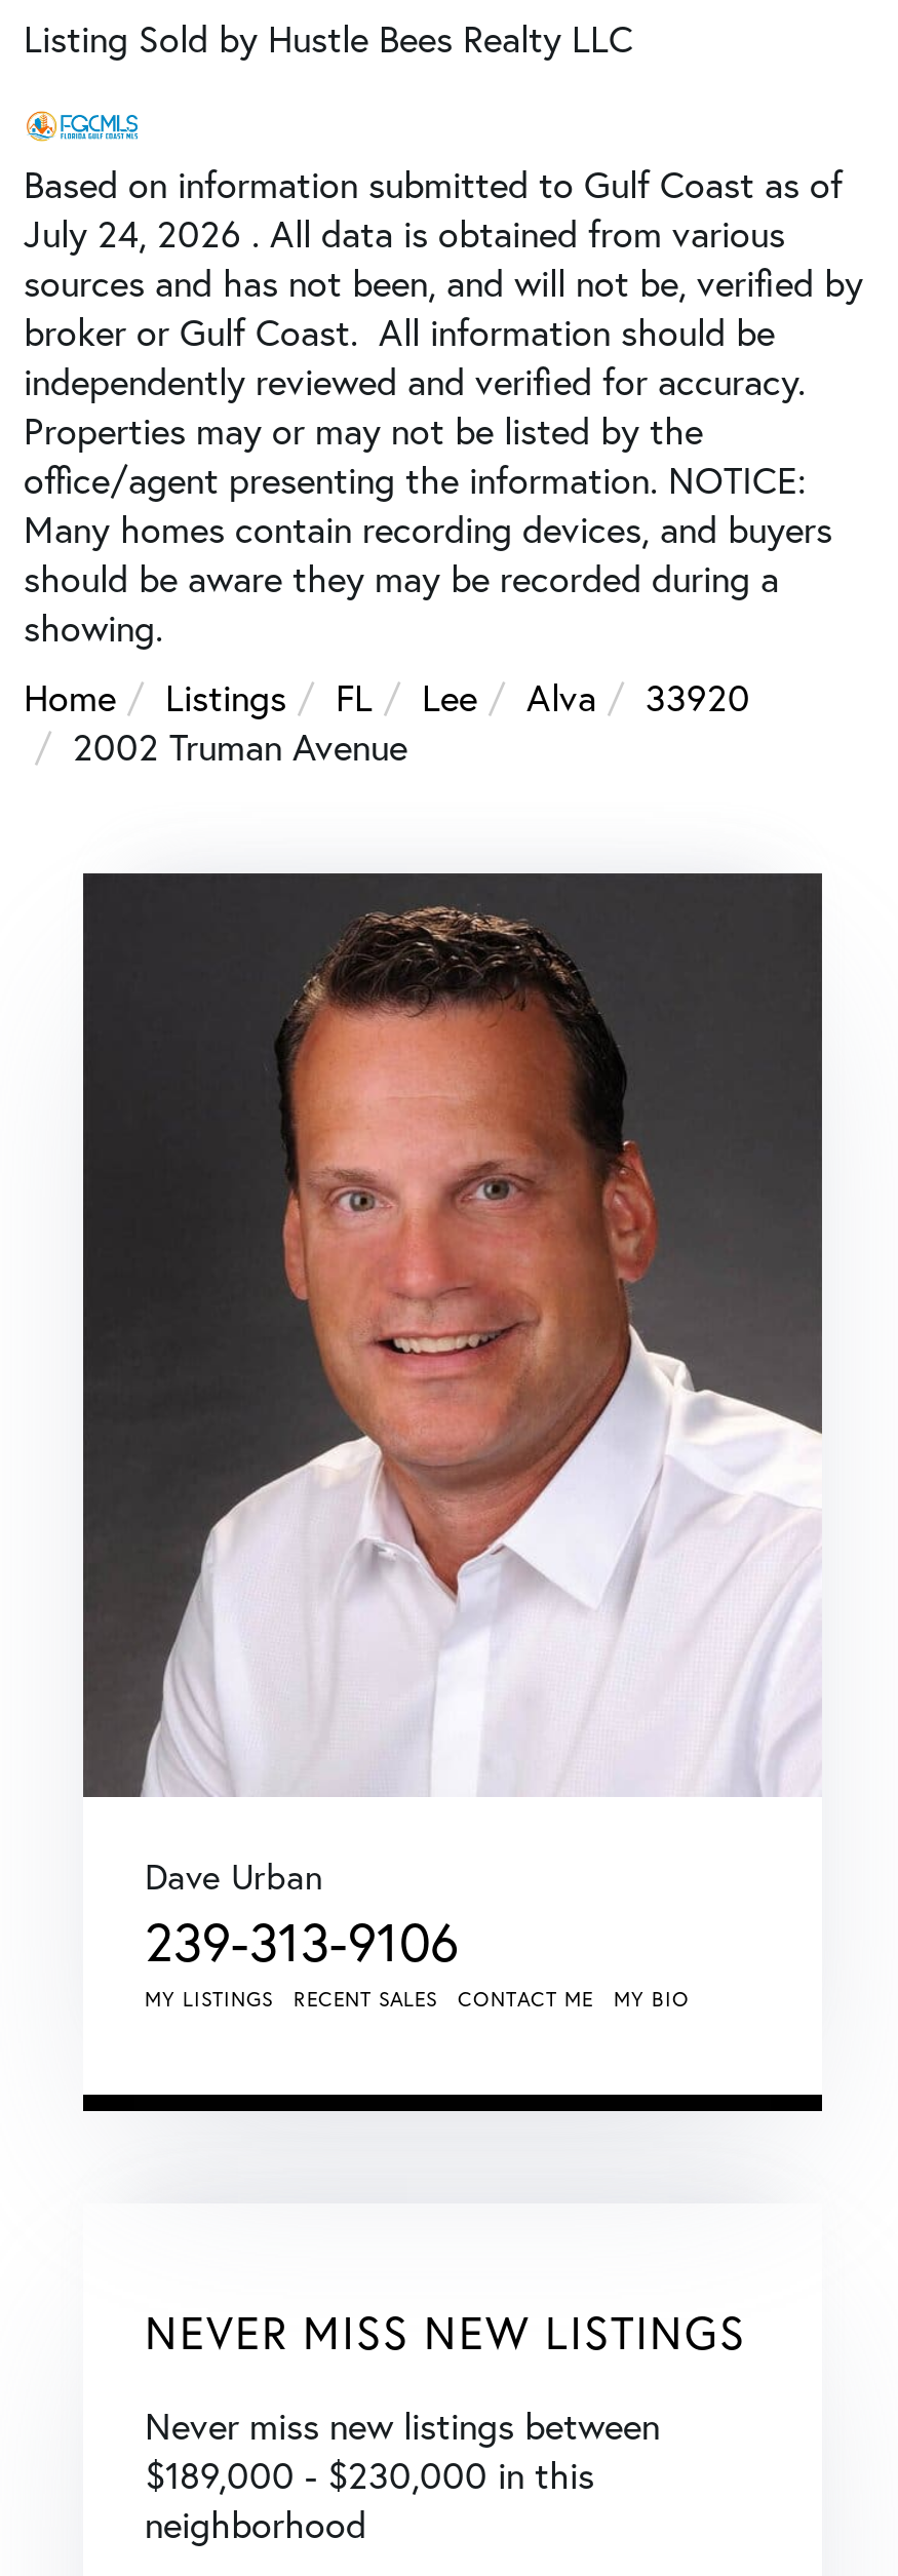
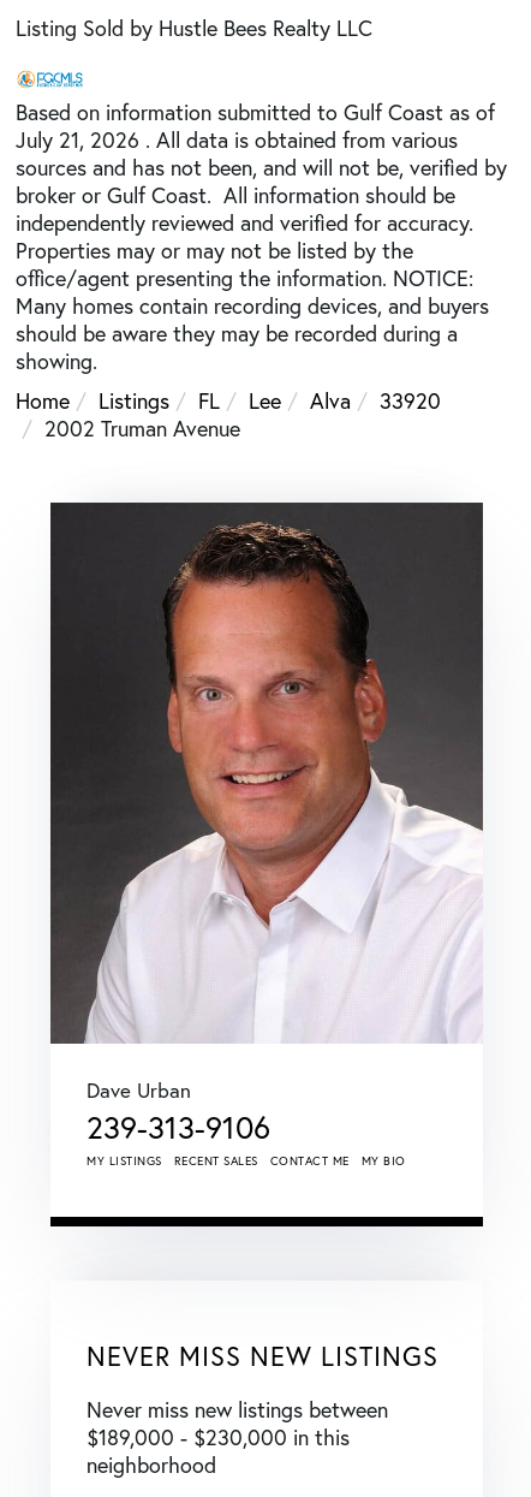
[24,208,785,257] July 24, 2026 . All data is obtained from various -> [16,126,458,154] July 21, 2026 . All data is obtained from various

